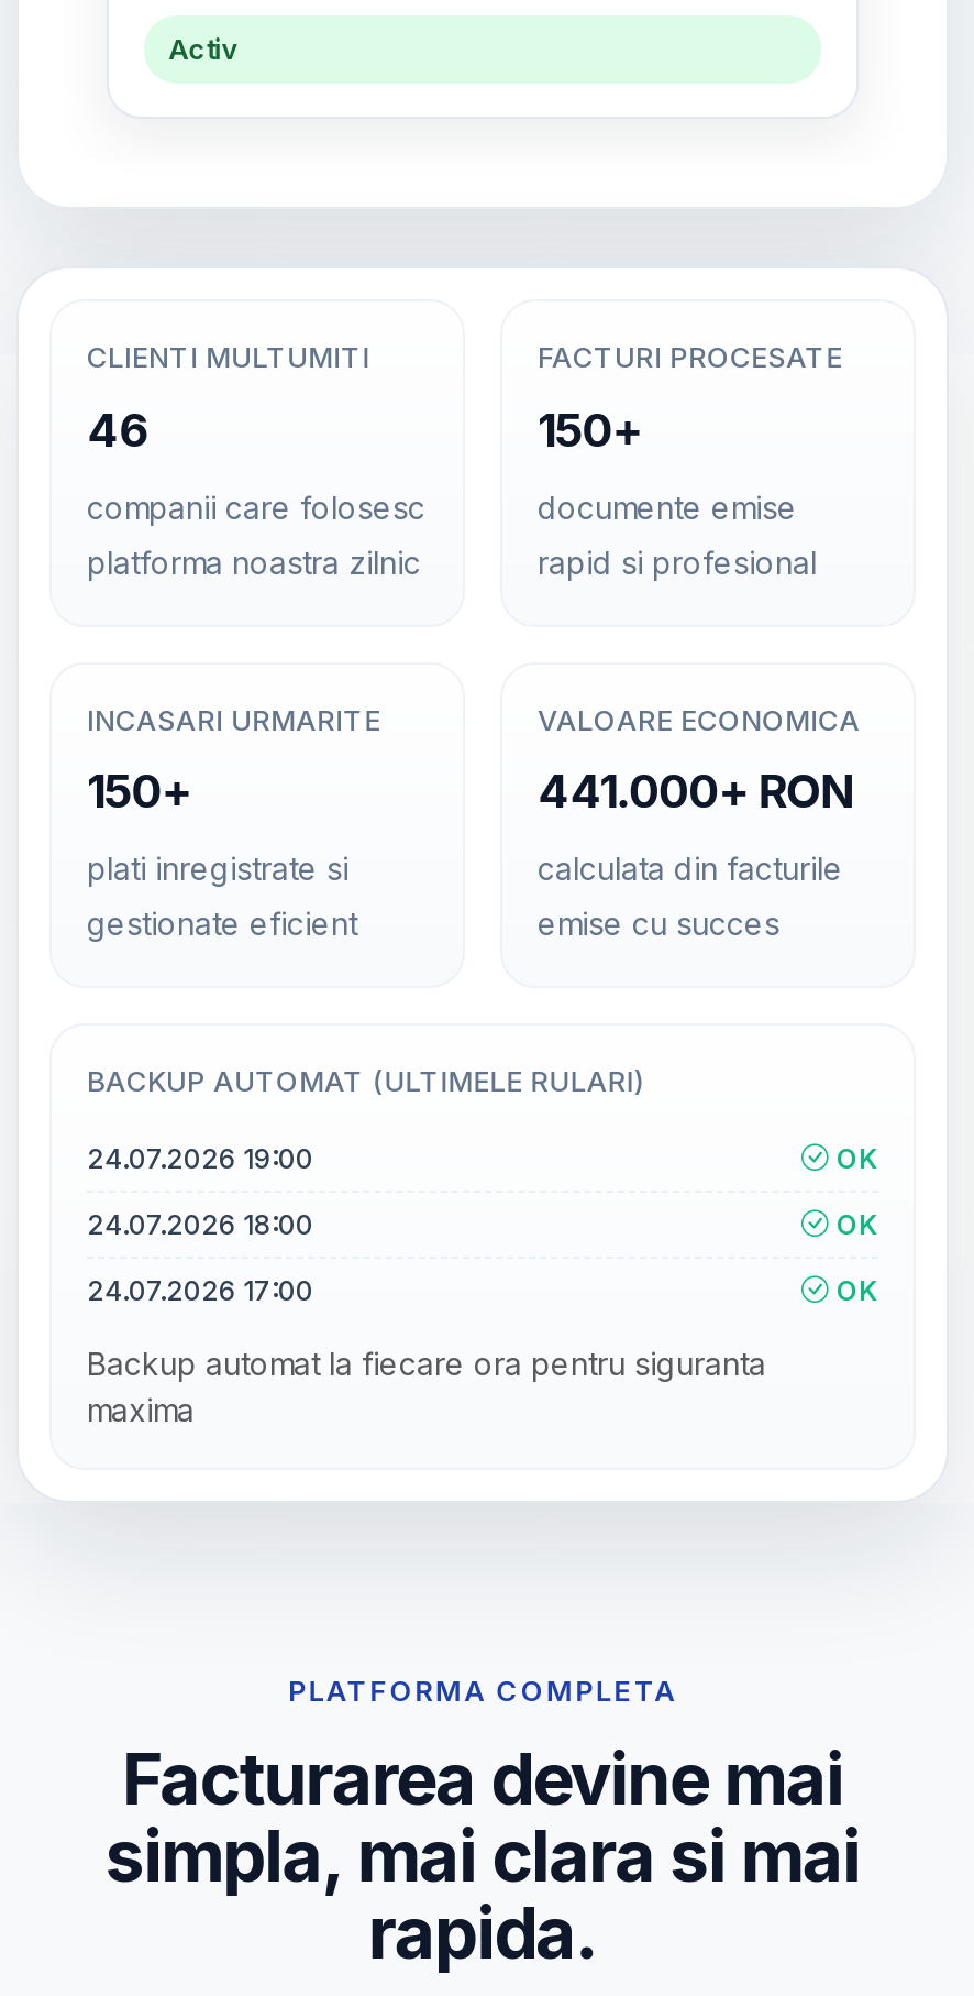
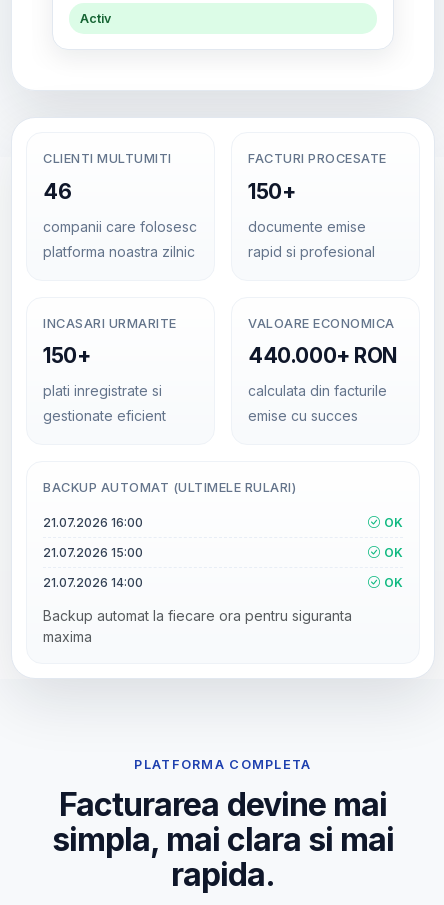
[538,764,852,819] 441.000+ RON -> [248,343,397,368] 440.000+ RON
[87,1142,313,1175] 24.07.2026 19:00 -> [43,515,143,530] 21.07.2026 16:00
[87,1208,313,1241] 24.07.2026 18:00 -> [43,545,143,560] 21.07.2026 15:00
[87,1274,313,1307] 24.07.2026 17:00 -> [43,575,143,590] 21.07.2026 14:00

